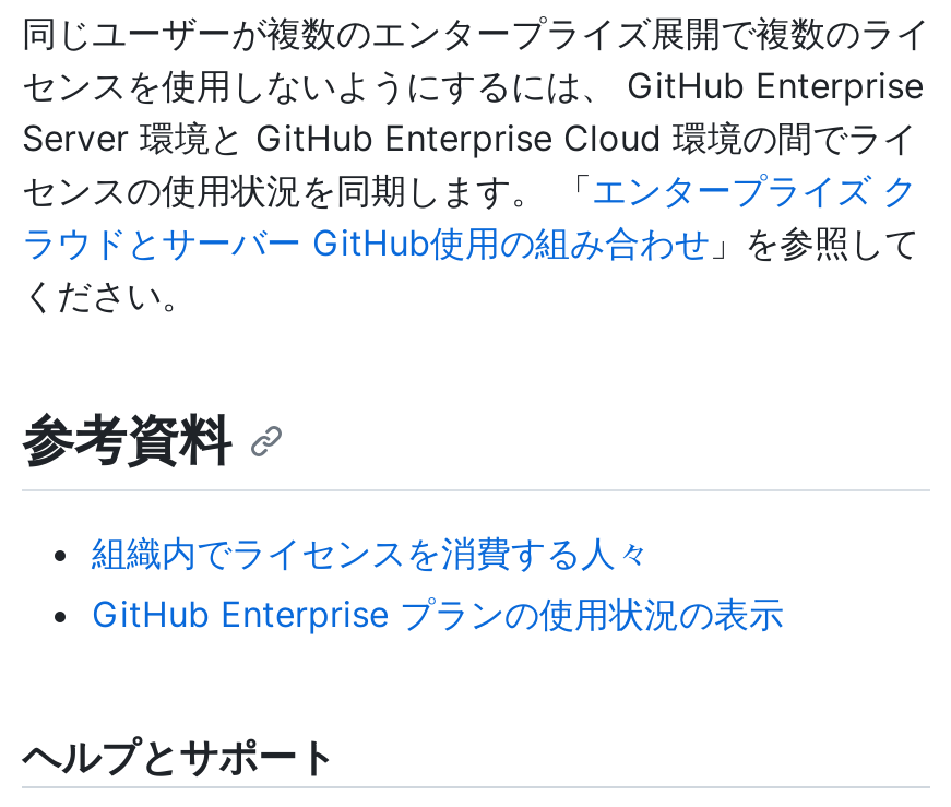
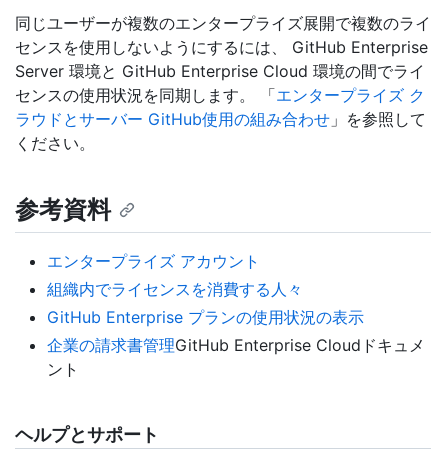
none -> [47,251,260,271] エンタープライズ アカウント
none -> [47,335,425,379] 企業の請求書管理GitHub Enterprise Cloudドキュメ | ント

